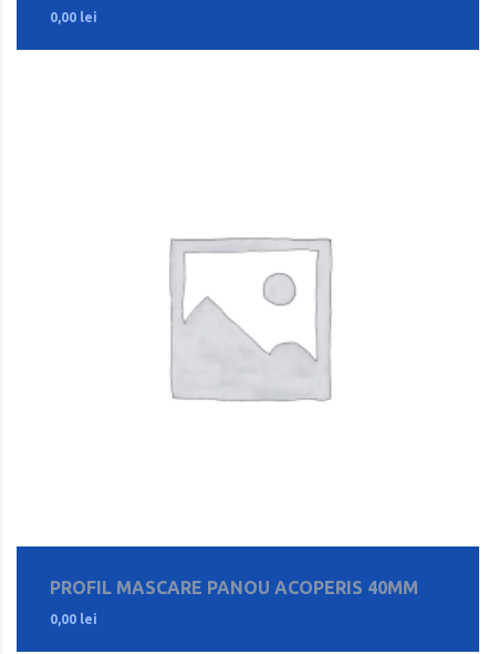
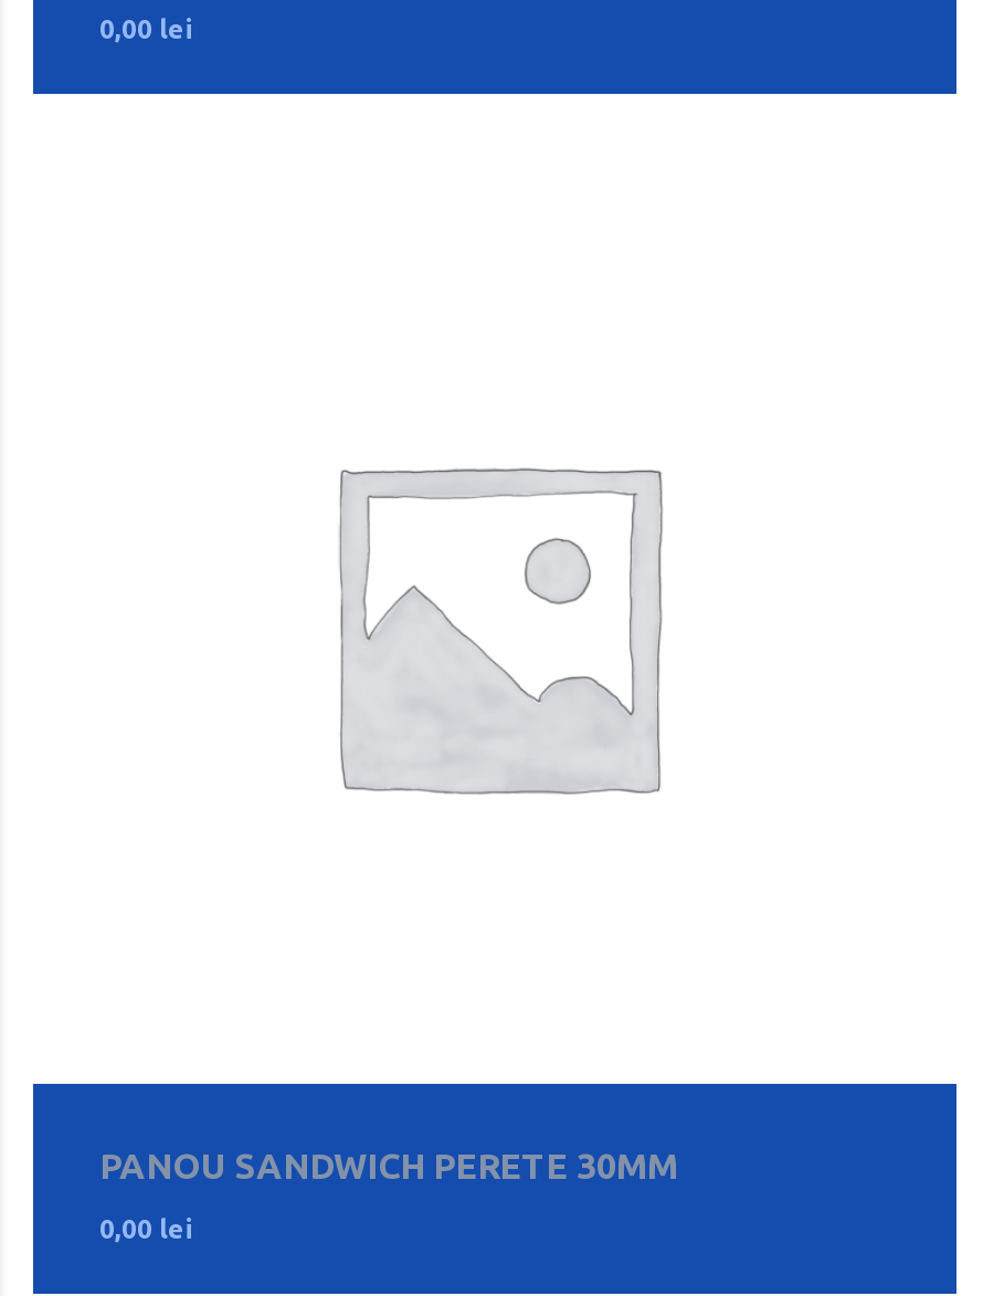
[50,577,418,597] PROFIL MASCARE PANOU ACOPERIS 40MM -> [99,1145,678,1185] PANOU SANDWICH PERETE 30MM

